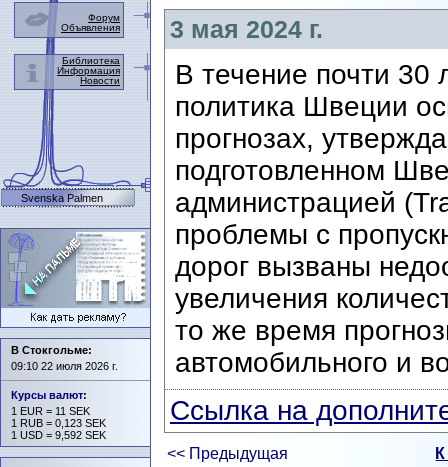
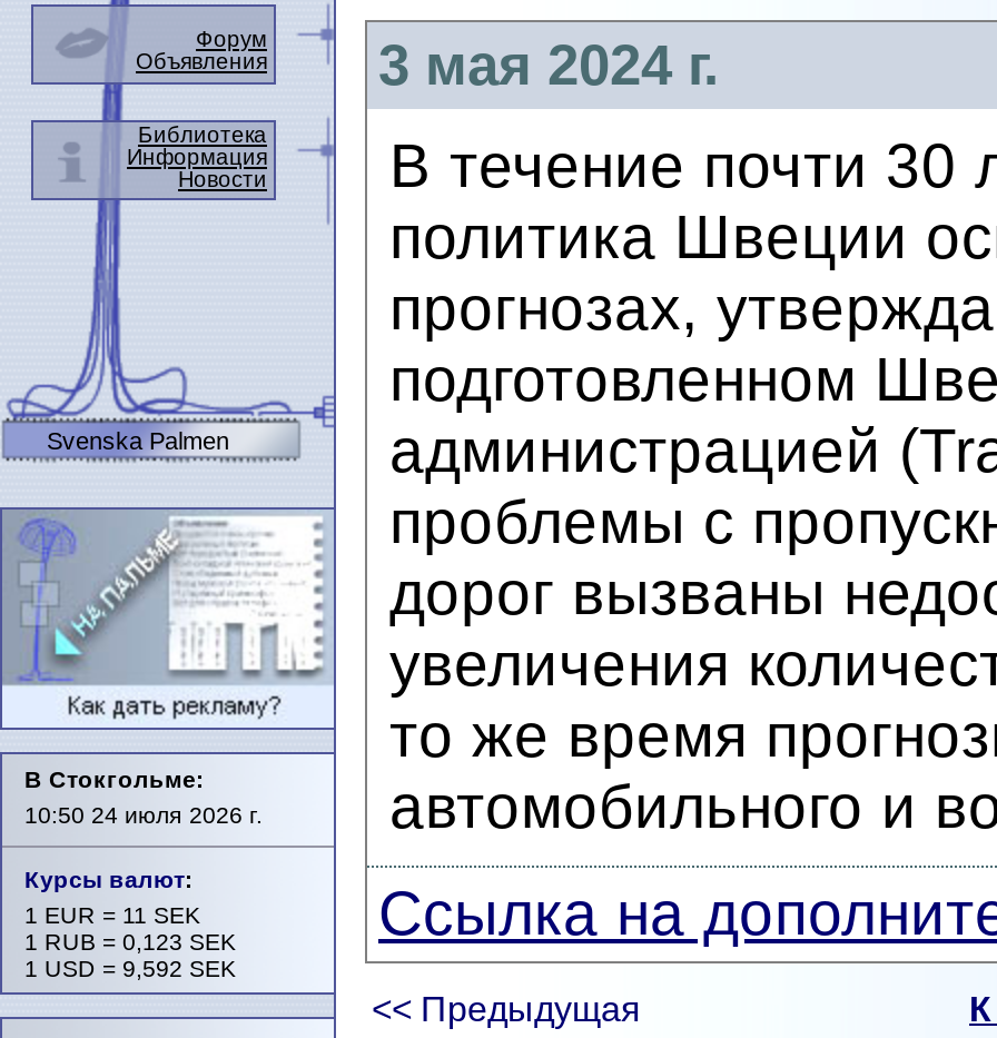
[11,360,118,372] 09:10 22 июля 2026 г. -> [24,801,263,828] 10:50 24 июля 2026 г.

